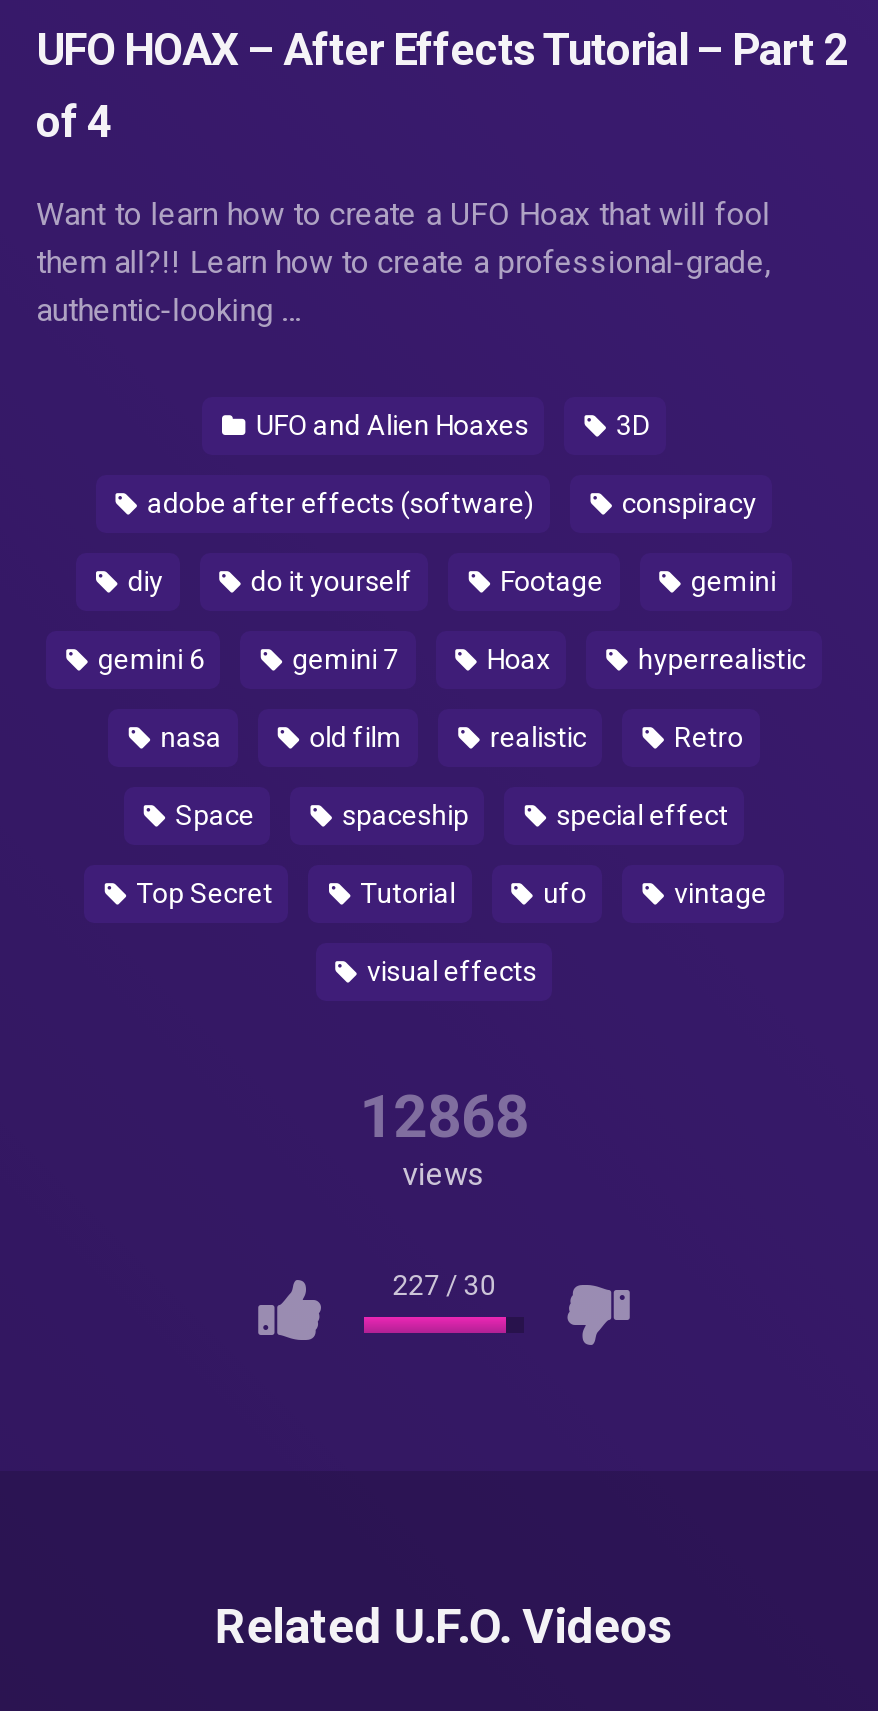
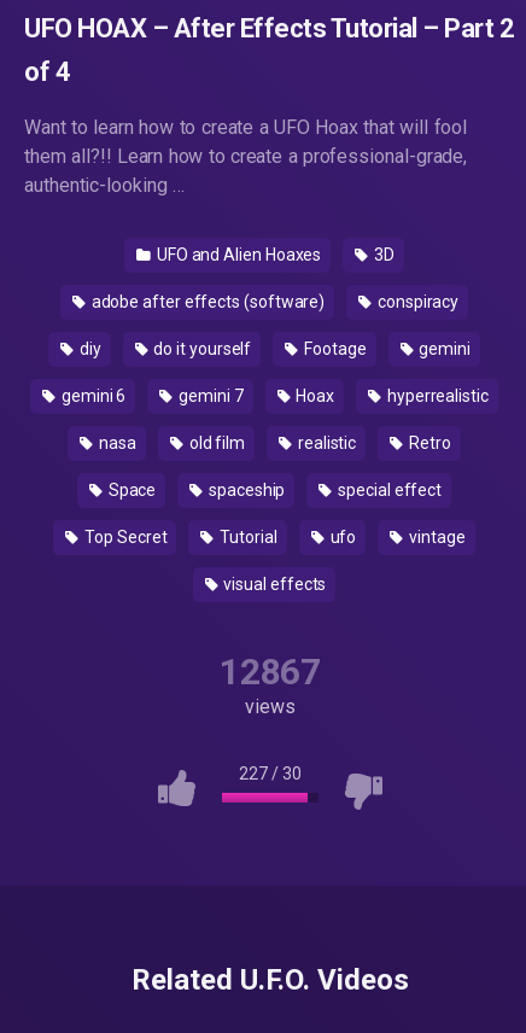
[359,1081,529,1151] 12868 -> [219,650,321,693] 12867

